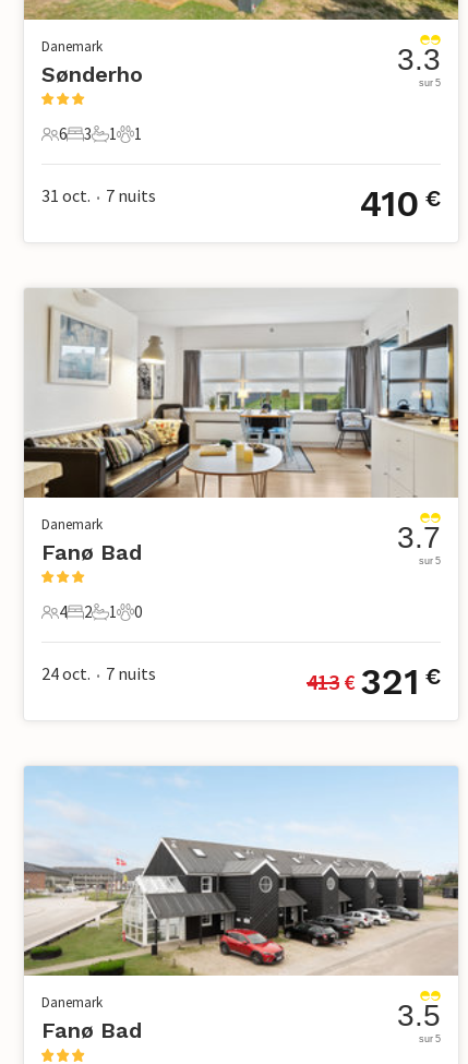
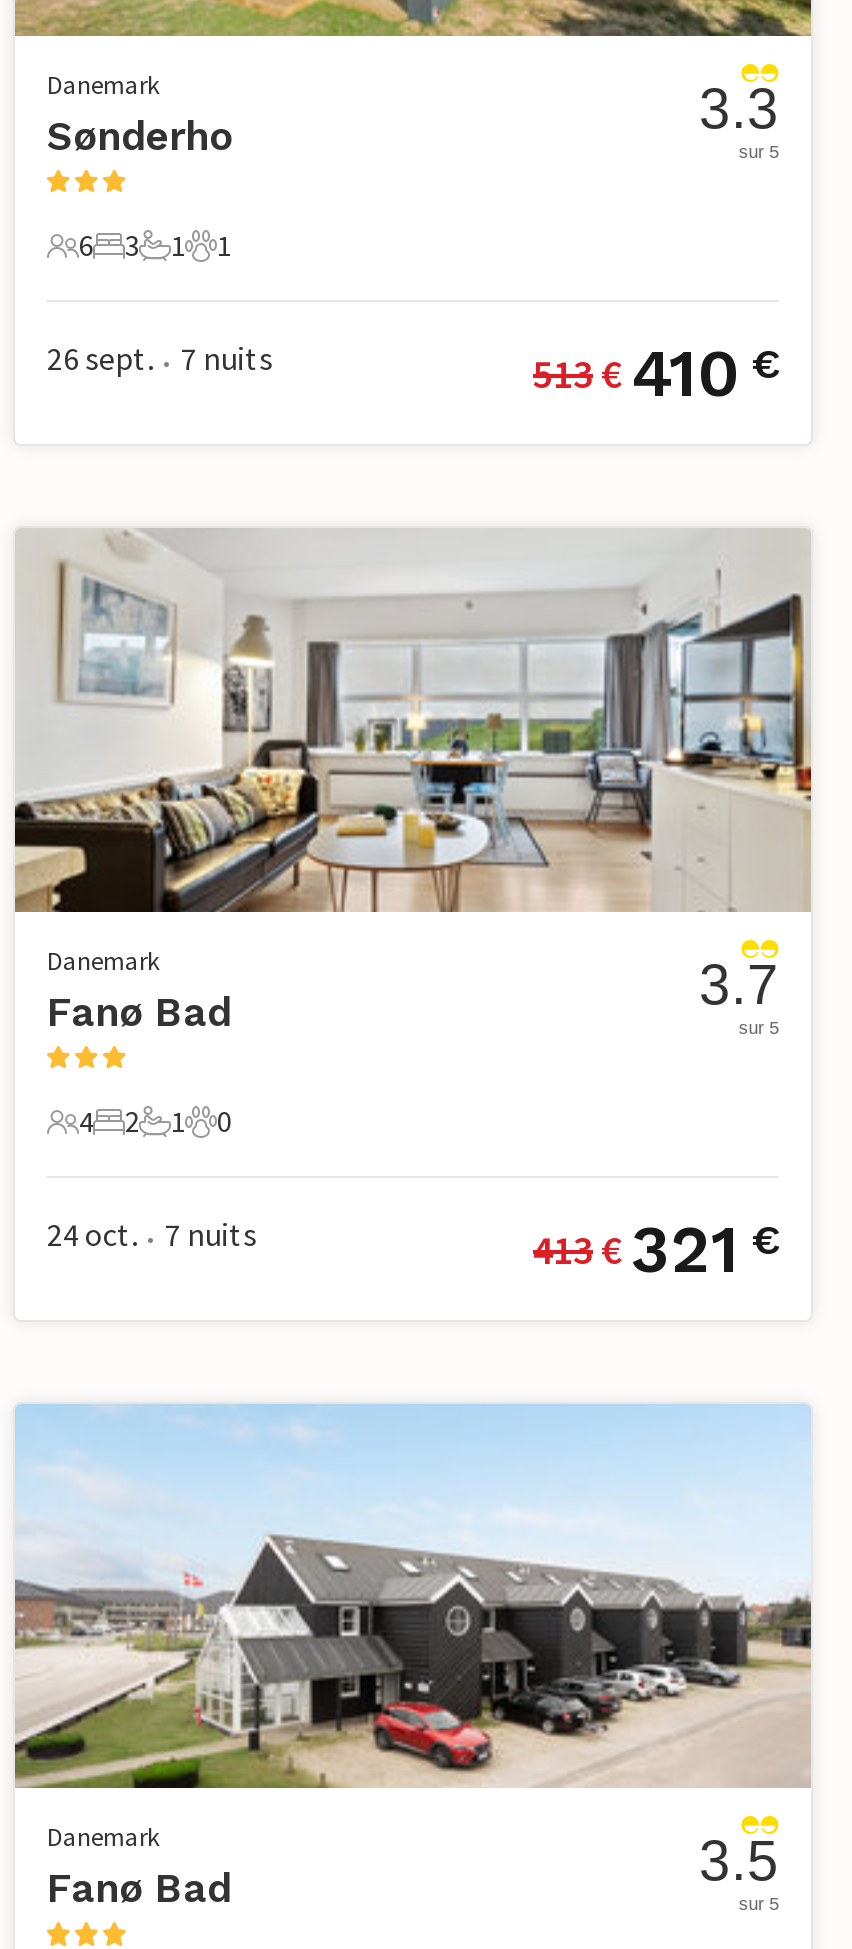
[41,182,441,225] 31 oct. • 7 nuits | 410 € -> [47,334,779,412] 26 sept. • 7 nuits | 513€ 410 €

